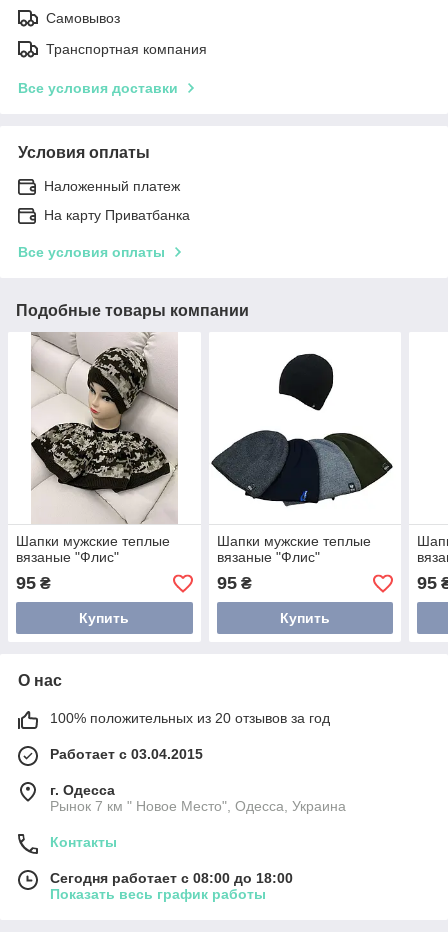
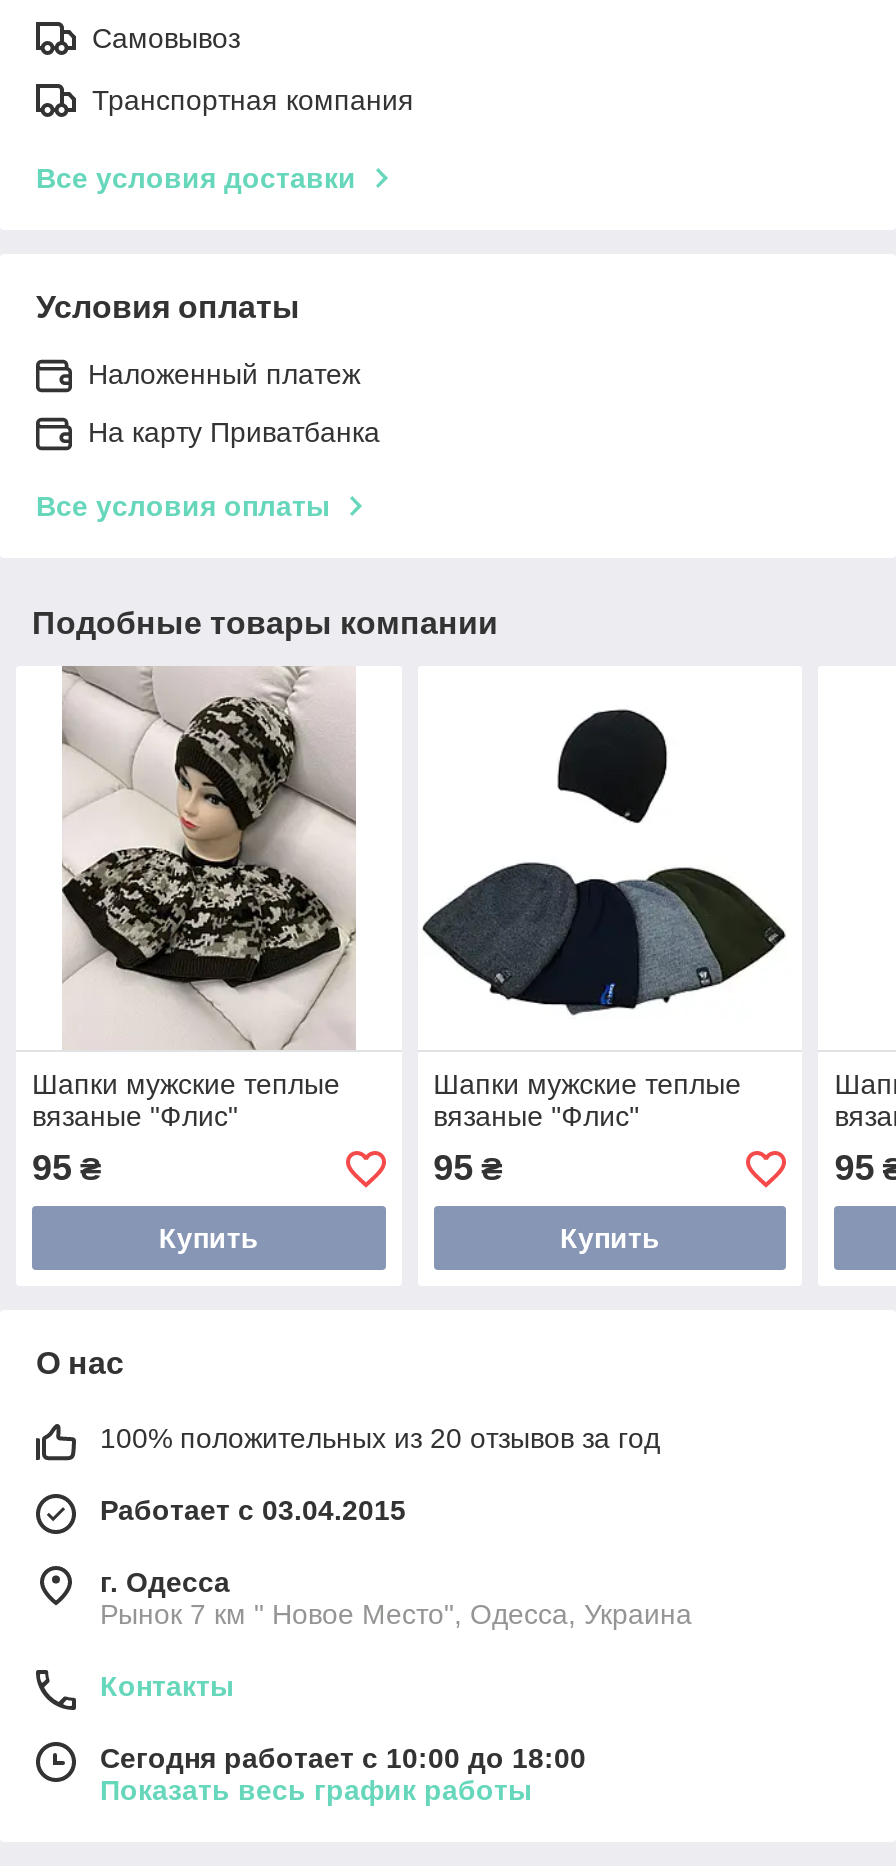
[50,870,293,886] Сегодня работает с 08:00 до 18:00 -> [100,1743,586,1775] Сегодня работает с 10:00 до 18:00

